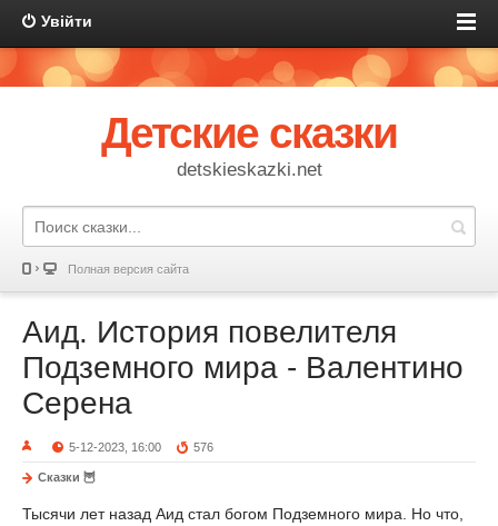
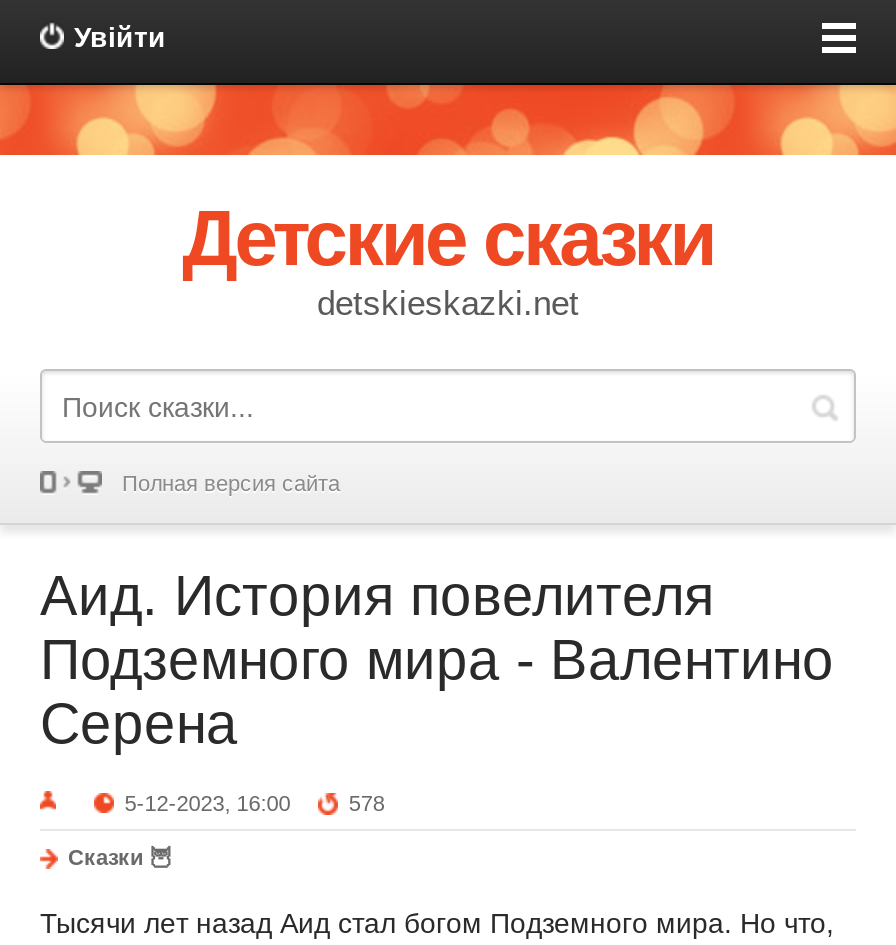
[194,440,214,454] 576 -> [349,791,385,815] 578

